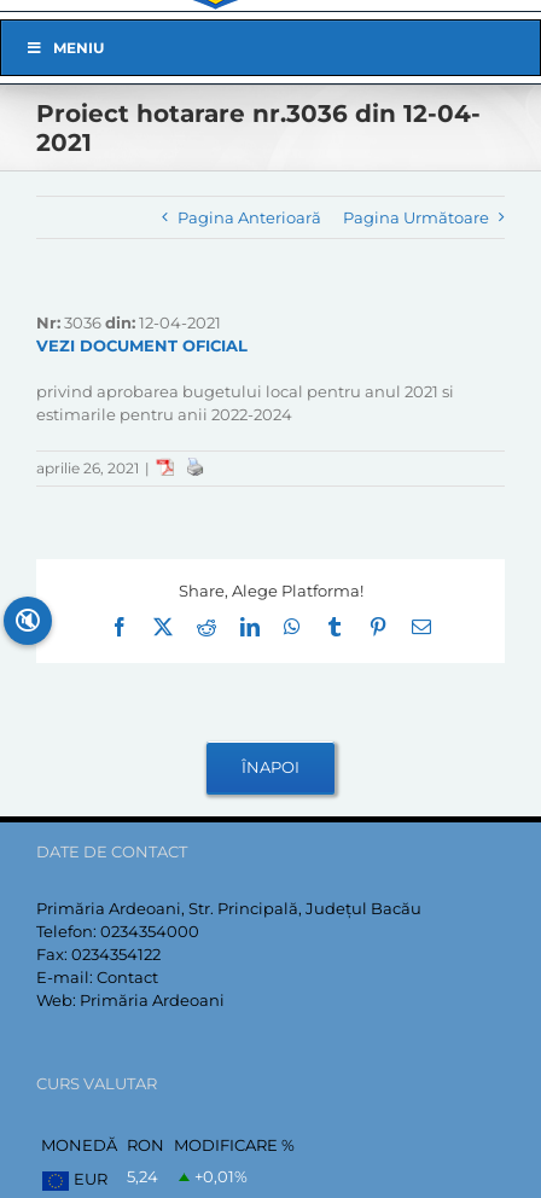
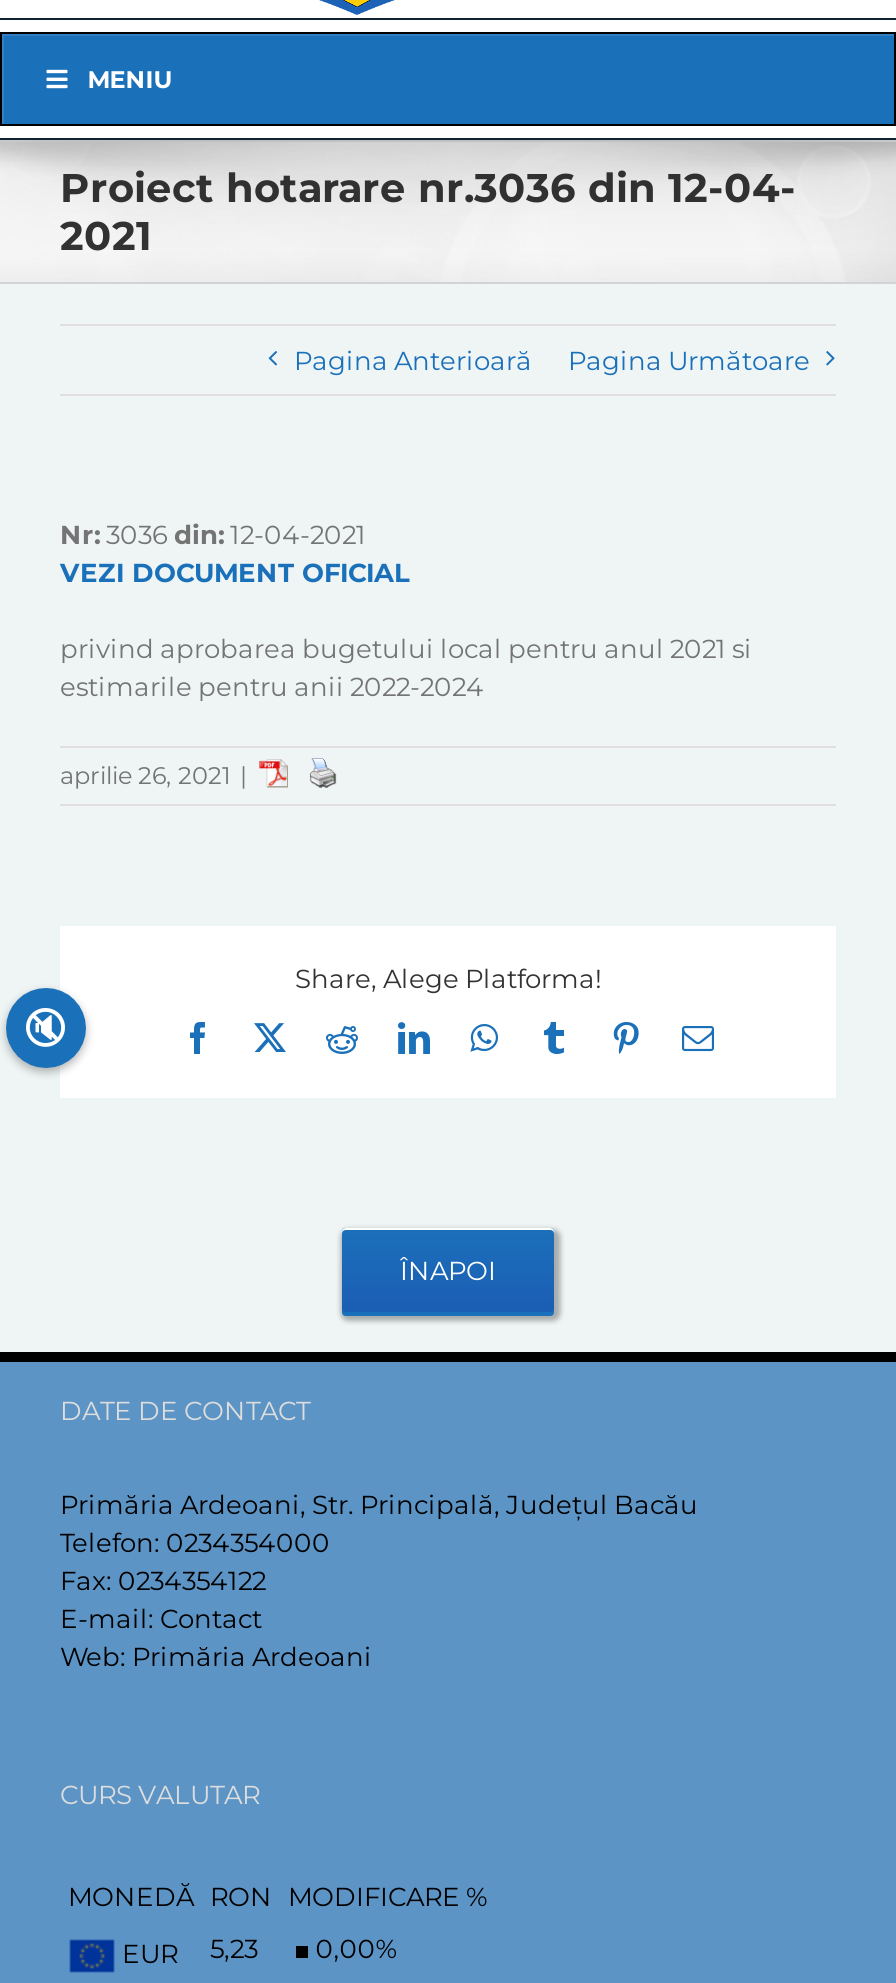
[127,1167,158,1186] 5,24 -> [210,1932,258,1964] 5,23
[195,1167,248,1186] +0,01% -> [316,1932,398,1964] 0,00%

